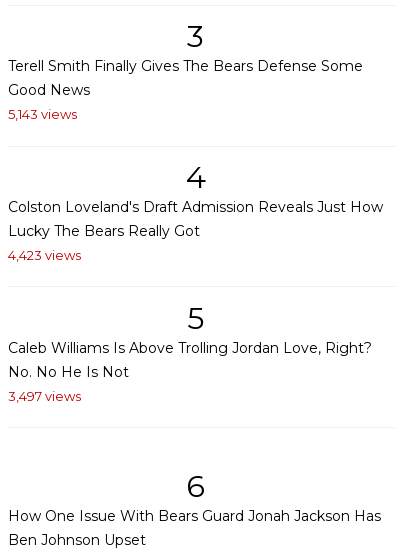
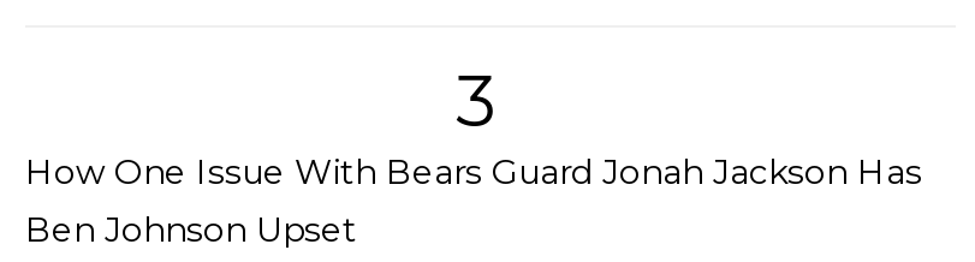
[8,57,383,505] Terell Smith Finally Gives The Bears Defense Some | Good News | 5,143 views | 4 | Colston Loveland's Draft Admission Reveals Just How | Lucky The Bears Really Got | 4,423 views | 5 | Caleb Williams Is Above Trolling Jordan Love, Right? | No. No He Is Not | 3,497 views | 6 -> none

